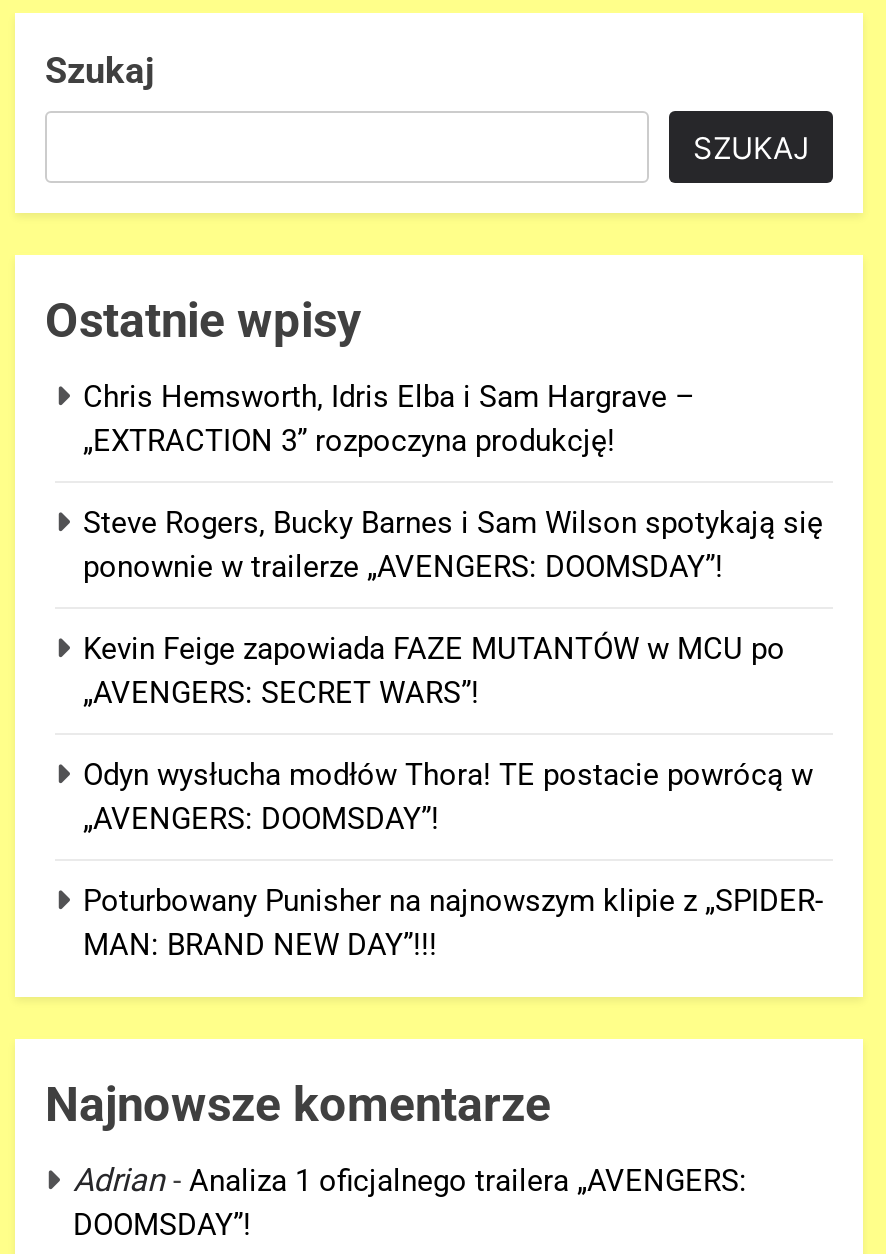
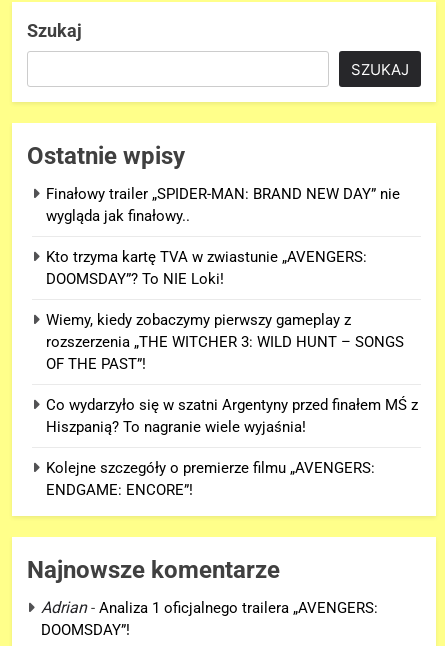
[83,379,695,459] Chris Hemsworth, Idris Elba i Sam Hargrave – | „EXTRACTION 3” rozpoczyna produkcję! -> [46,185,400,225] Finałowy trailer „SPIDER-MAN: BRAND NEW DAY” nie | wygląda jak finałowy..
[83,505,823,585] Steve Rogers, Bucky Barnes i Sam Wilson spotykają się | ponownie w trailerze „AVENGERS: DOOMSDAY”! -> [46,248,367,288] Kto trzyma kartę TVA w zwiastunie „AVENGERS: | DOOMSDAY”? To NIE Loki!
[83,631,785,711] Kevin Feige zapowiada FAZE MUTANTÓW w MCU po | „AVENGERS: SECRET WARS”! -> [46,311,404,373] Wiemy, kiedy zobaczymy pierwszy gameplay z | rozszerzenia „THE WITCHER 3: WILD HUNT – SONGS | OF THE PAST”!
[83,757,813,837] Odyn wysłucha modłów Thora! TE postacie powrócą w | „AVENGERS: DOOMSDAY”! -> [46,396,418,436] Co wydarzyło się w szatni Argentyny przed finałem MŚ z | Hiszpanią? To nagranie wiele wyjaśnia!
[83,883,823,963] Poturbowany Punisher na najnowszym klipie z „SPIDER- | MAN: BRAND NEW DAY”!!! -> [46,459,375,499] Kolejne szczegóły o premierze filmu „AVENGERS: | ENDGAME: ENCORE”!

